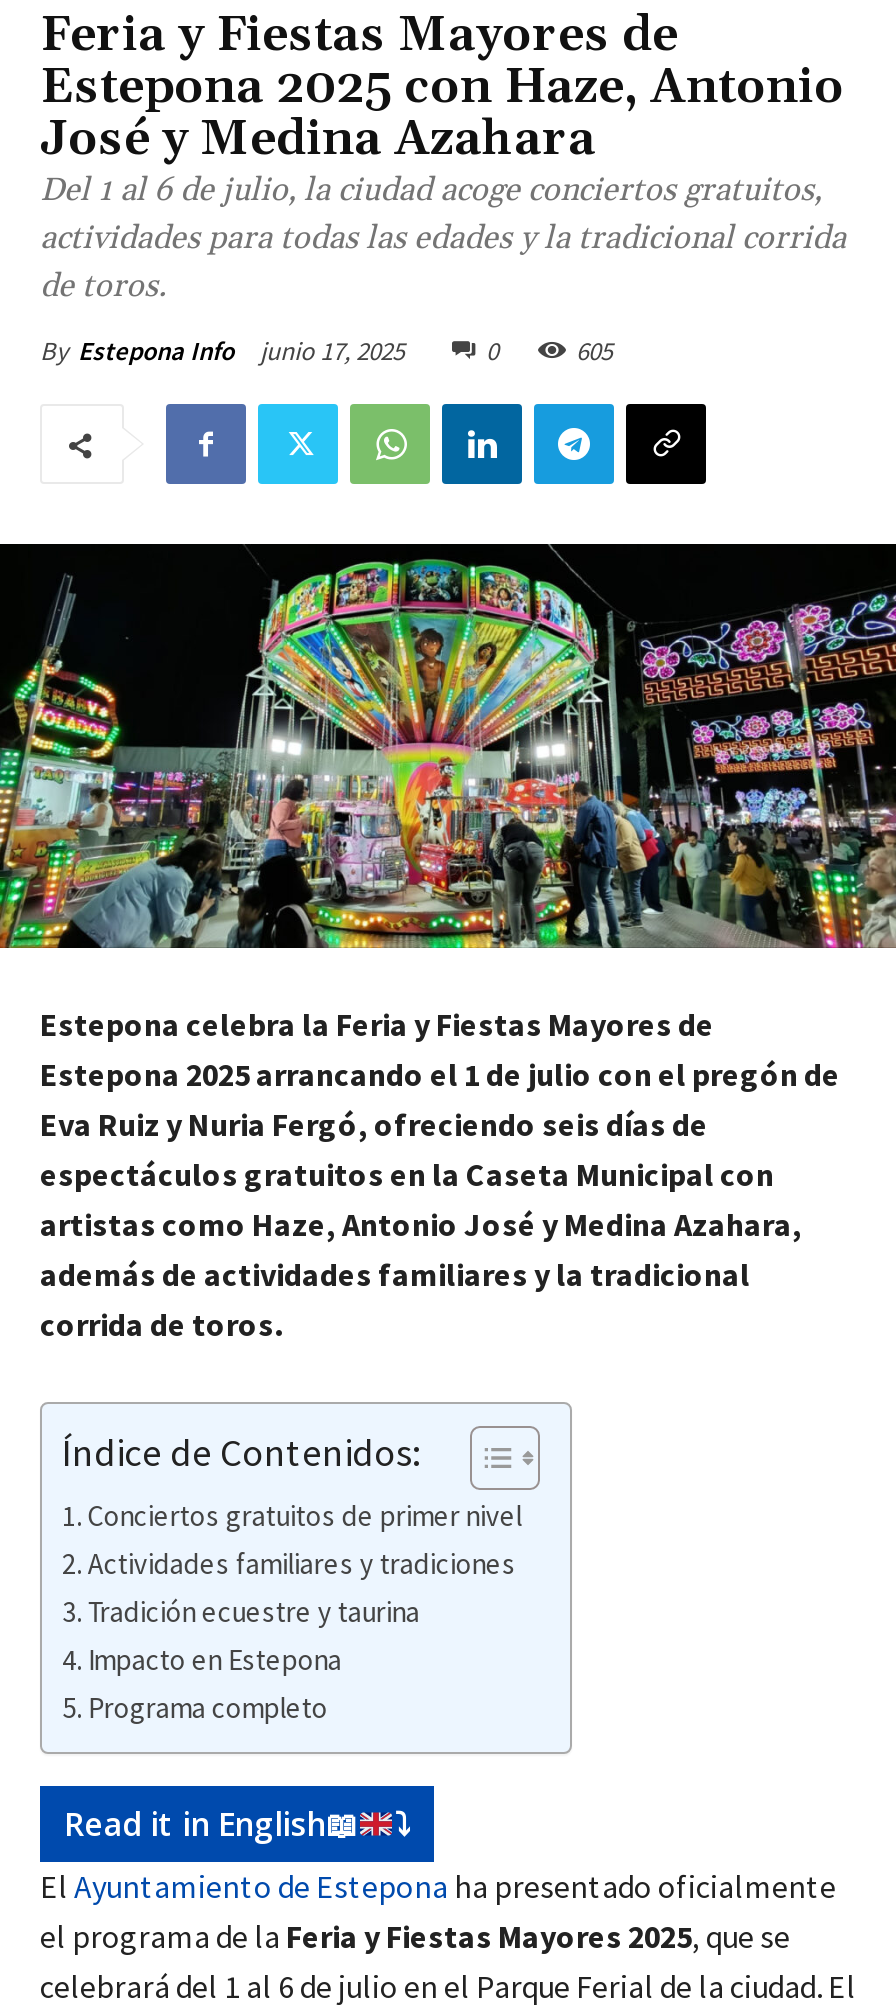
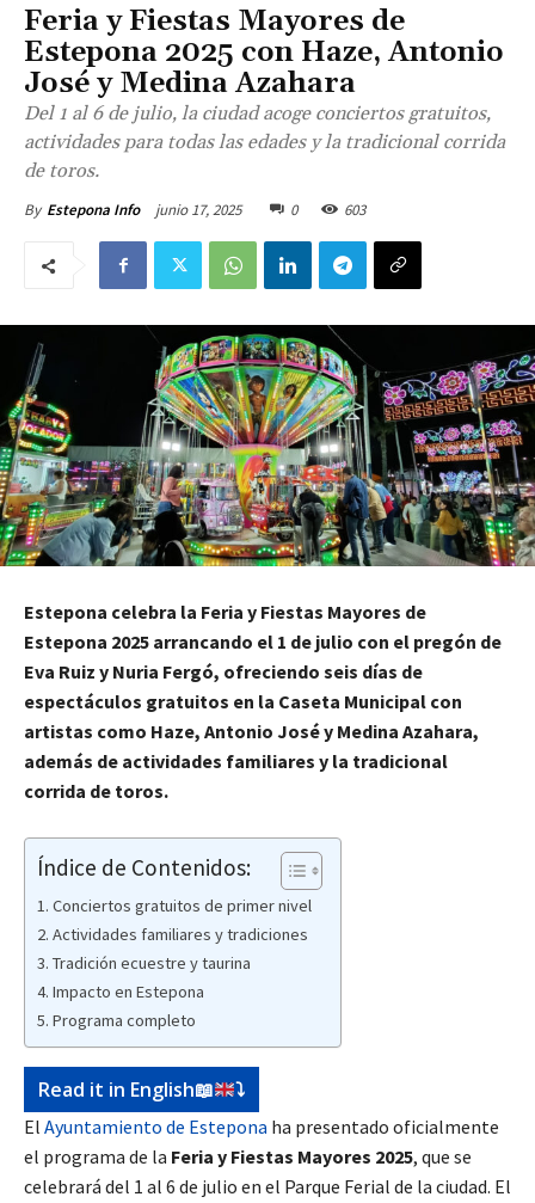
[576,334,612,368] 605 -> [344,199,365,220] 603

